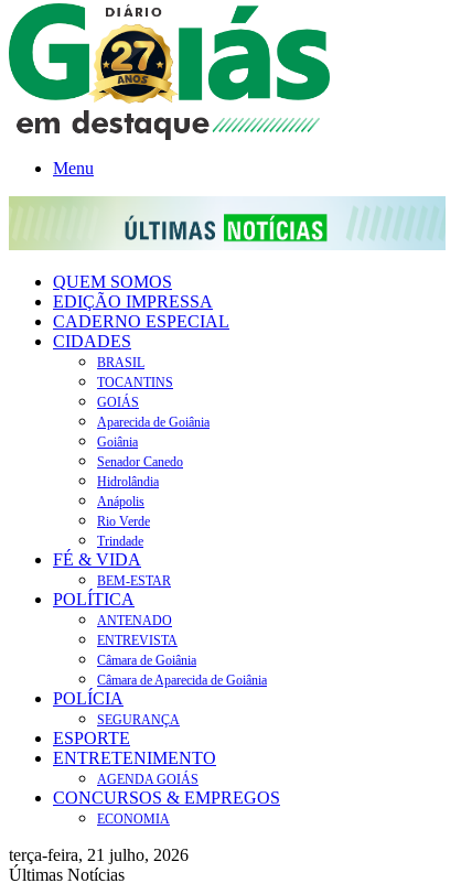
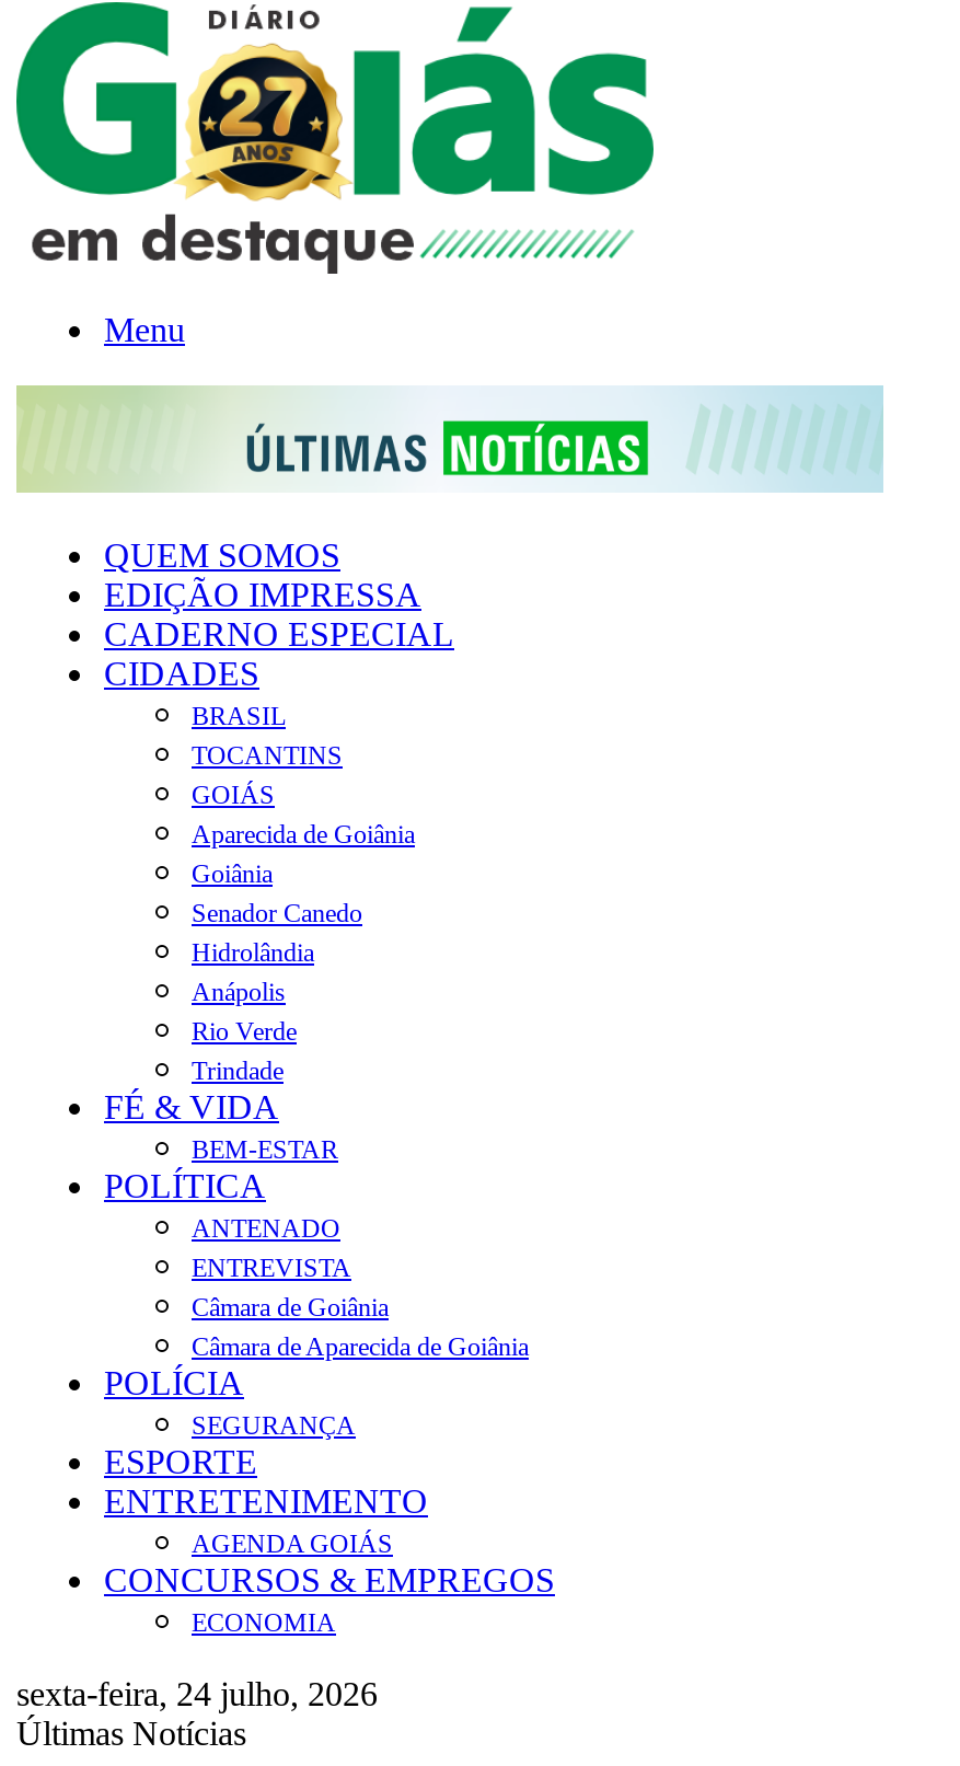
[9,845,189,864] terça-feira, 21 julho, 2026 -> [16,1675,378,1712] sexta-feira, 24 julho, 2026

